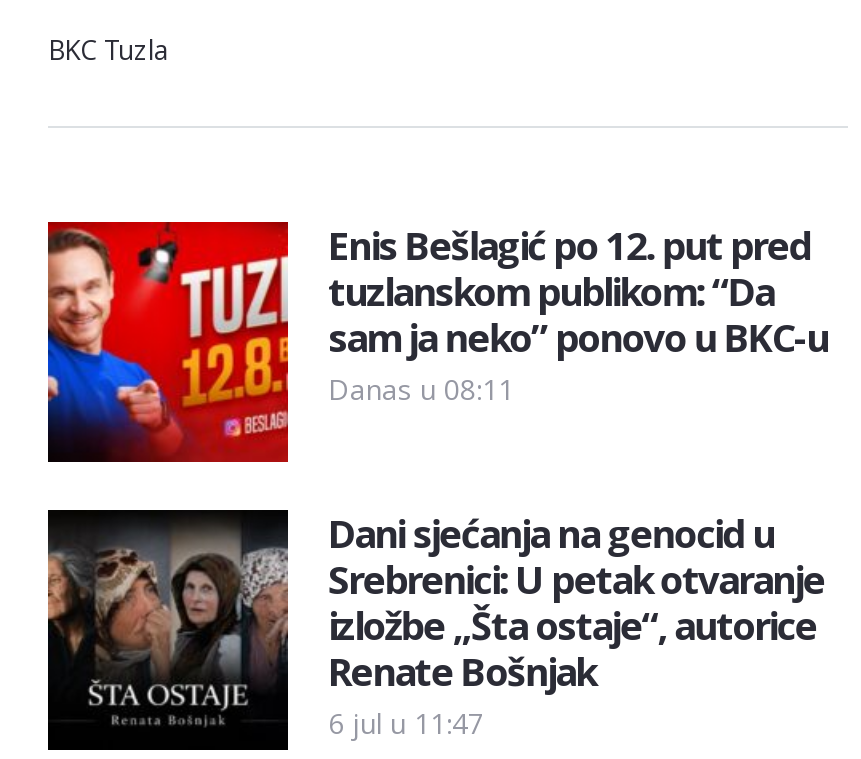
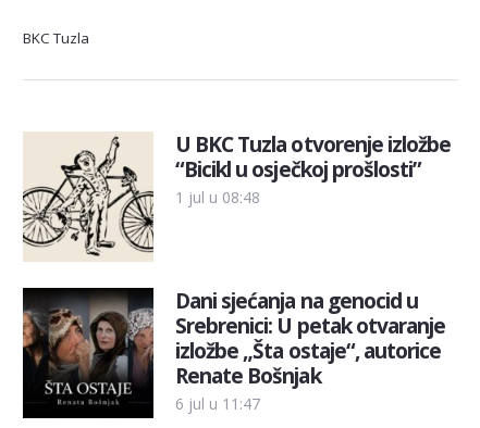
[46,217,828,464] [image] | Enis Bešlagić po 12. put pred | tuzlanskom publikom: “Da | sam ja neko” ponovo u BKC-u | Danas u 08:11 -> [22,129,451,262] [image] | U BKC Tuzla otvorenje izložbe | “Bicikl u osječkoj prošlosti” | 1 jul u 08:48

